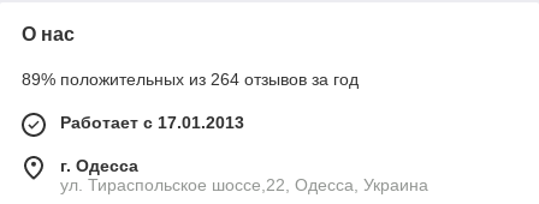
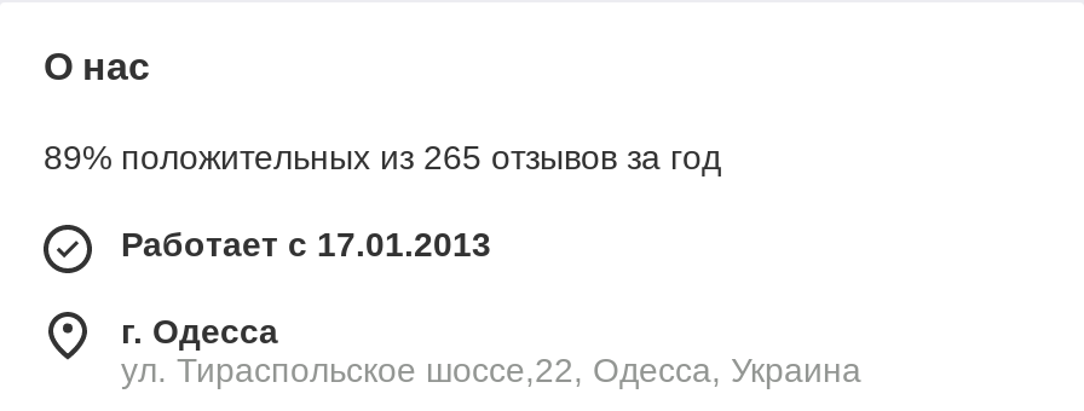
[22,69,359,89] 89% положительных из 264 отзывов за год -> [44,137,721,176] 89% положительных из 265 отзывов за год

